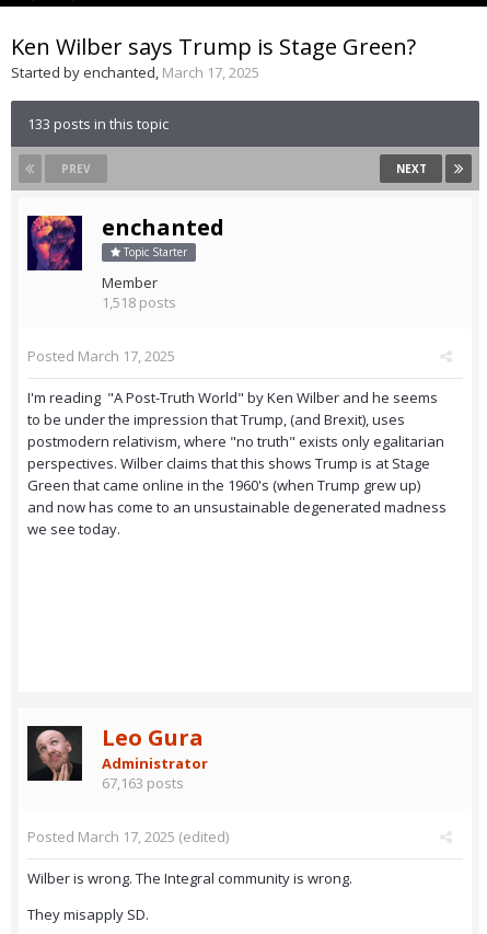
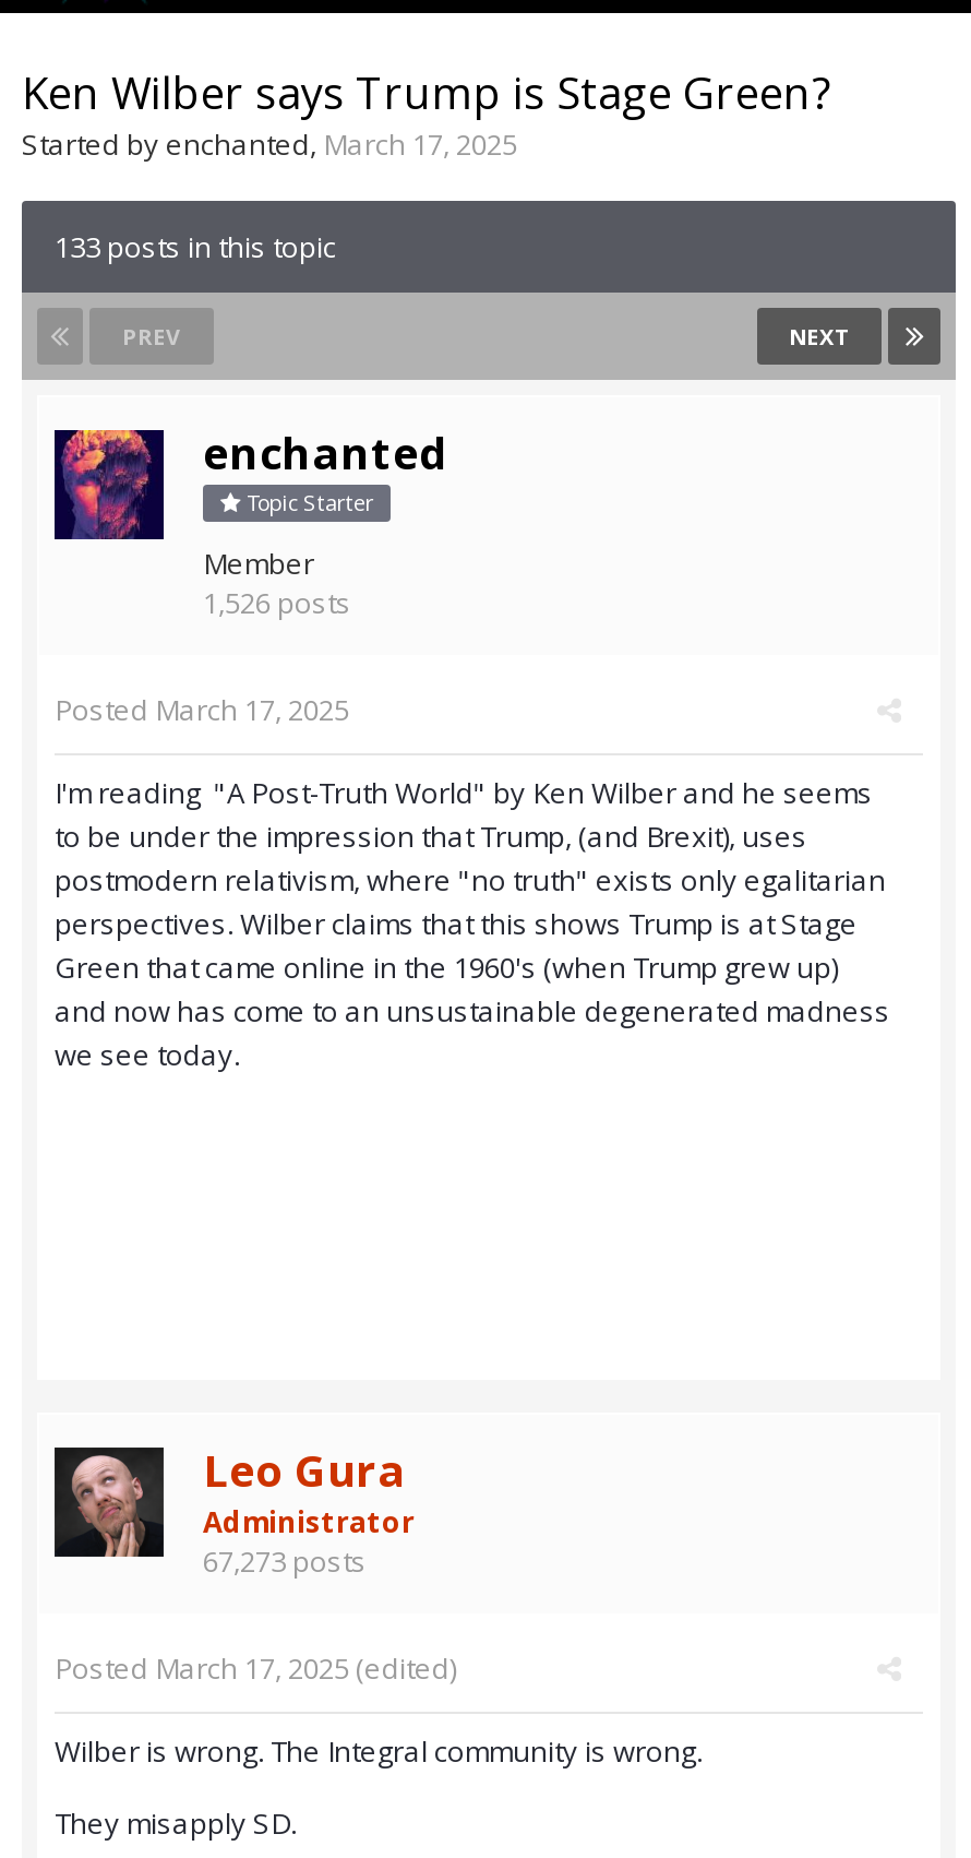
[102,292,176,312] 1,518 posts -> [203,583,351,622] 1,526 posts
[102,773,184,793] 67,163 posts -> [203,1542,367,1581] 67,273 posts

